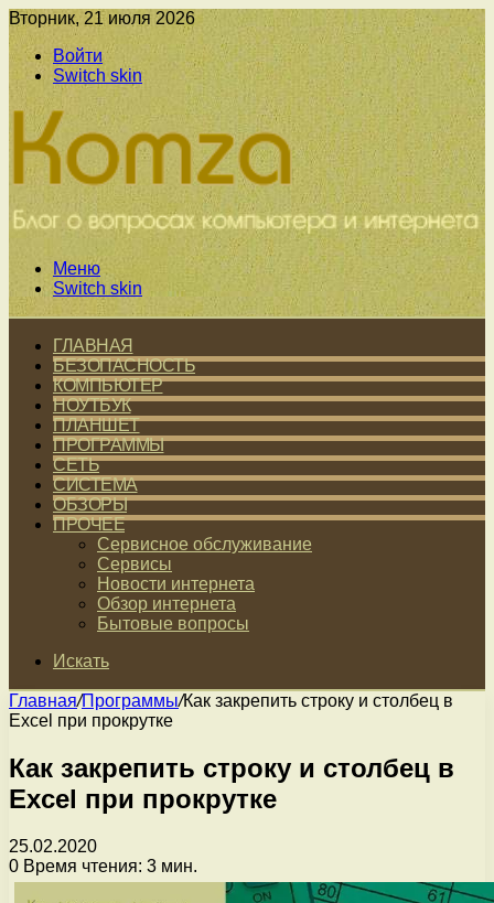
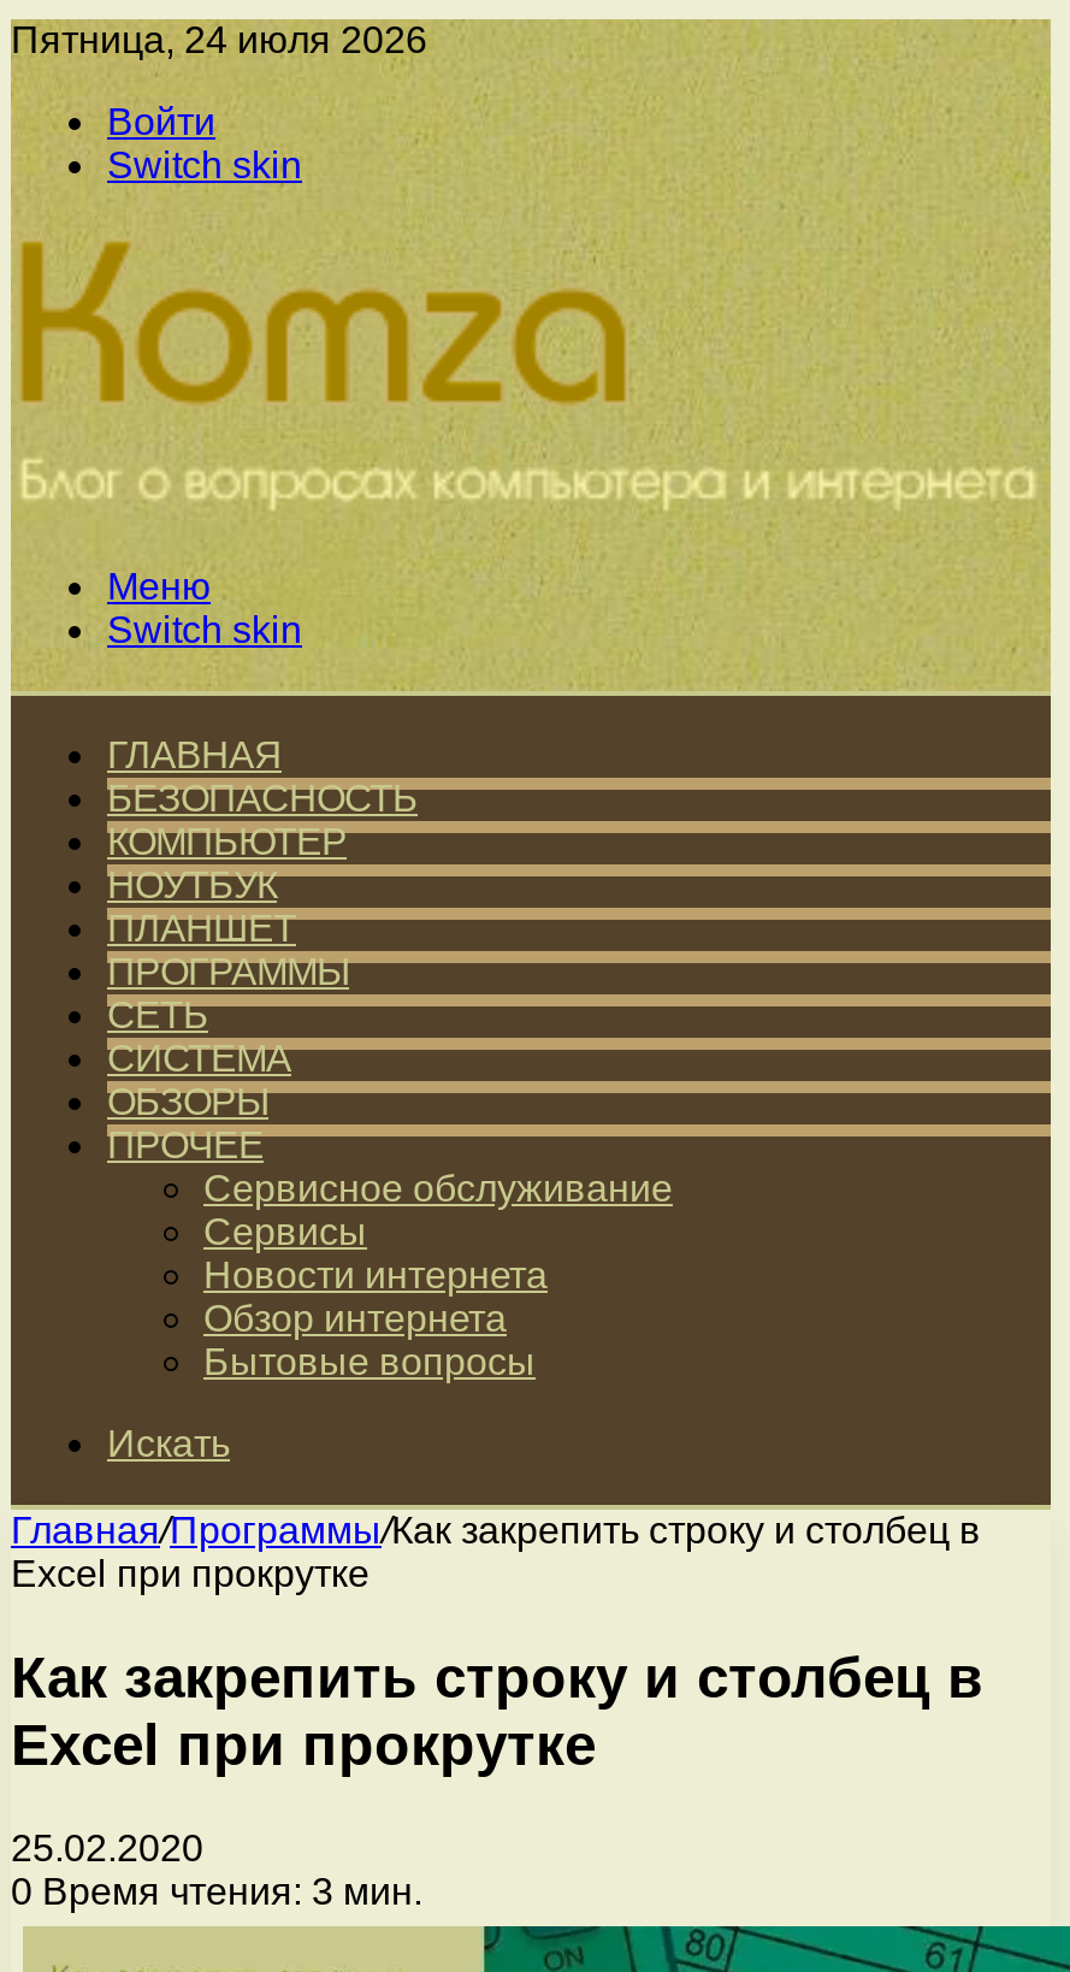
[9,9,195,28] Вторник, 21 июля 2026 -> [11,19,427,60] Пятница, 24 июля 2026

